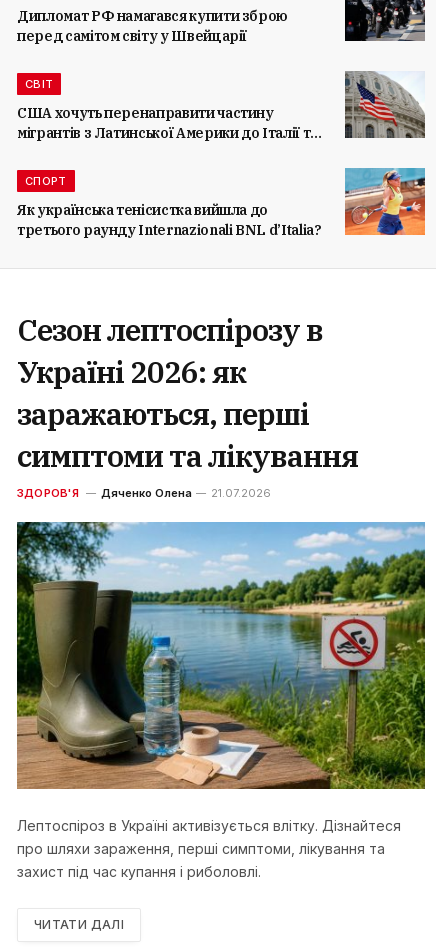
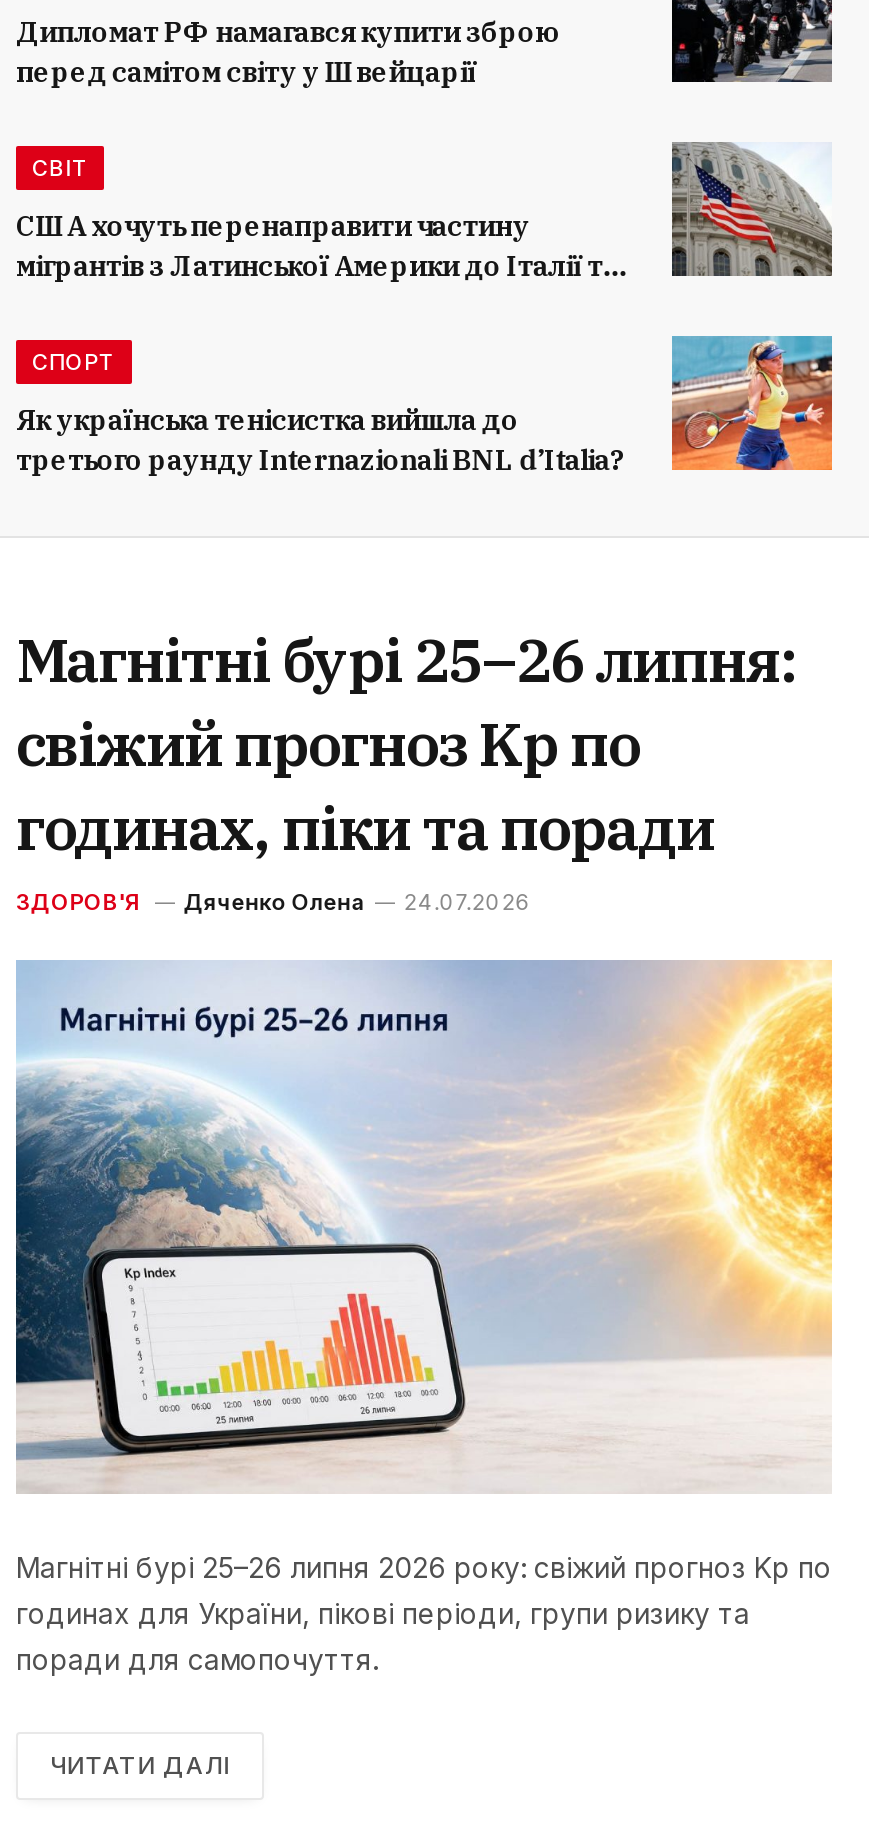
[17,310,358,475] Сезон лептоспірозу в | Україні 2026: як | заражаються, перші | симптоми та лікування -> [16,620,796,866] Магнітні бурі 25–26 липня: | свіжий прогноз Kp по | годинах, піки та поради
[17,486,271,500] ЗДОРОВ'Я Дяченко Олена 21.07.2026 -> [16,888,532,916] ЗДОРОВ'Я Дяченко Олена 24.07.2026
[16,521,426,880] [image] | Лептоспіроз в Україні активізується влітку. Дізнайтеся | про шляхи зараження, перші симптоми, лікування та | захист під час купання і риболовлі. -> [14,958,834,1675] [image] | Магнітні бурі 25–26 липня 2026 року: свіжий прогноз Kp по | годинах для України, пікові періоди, групи ризику та | поради для самопочуття.

